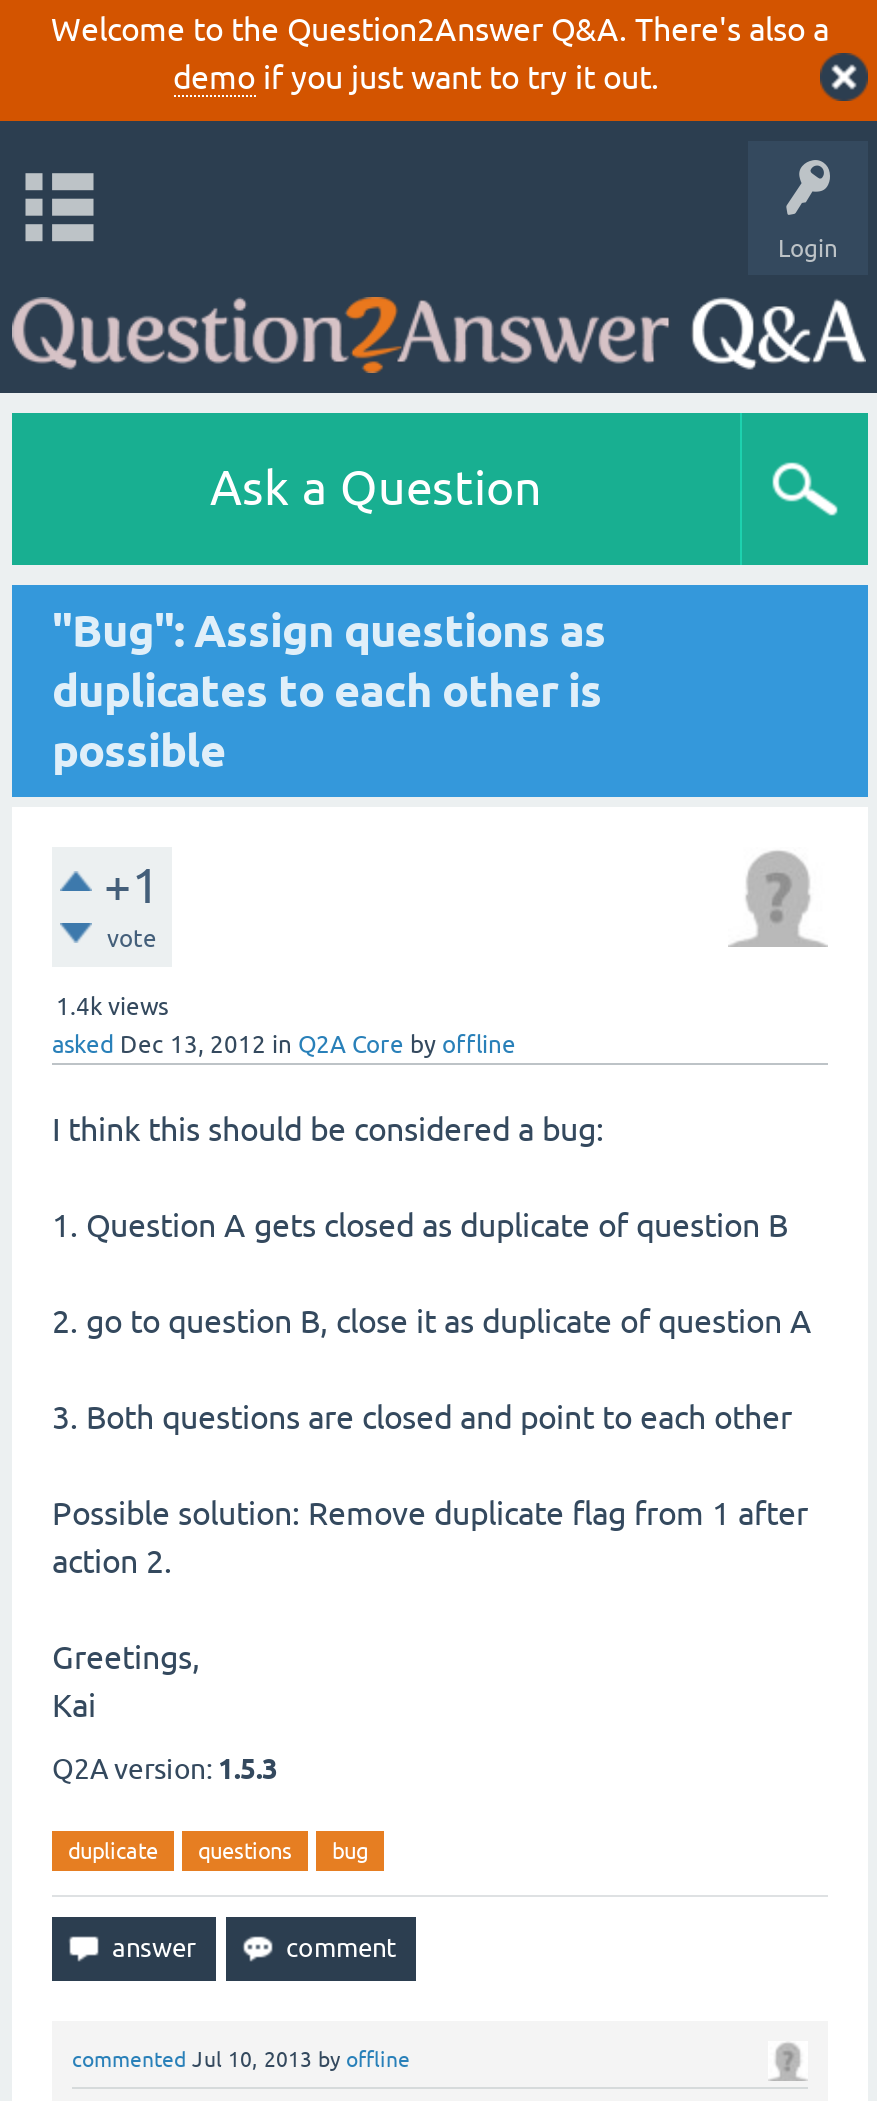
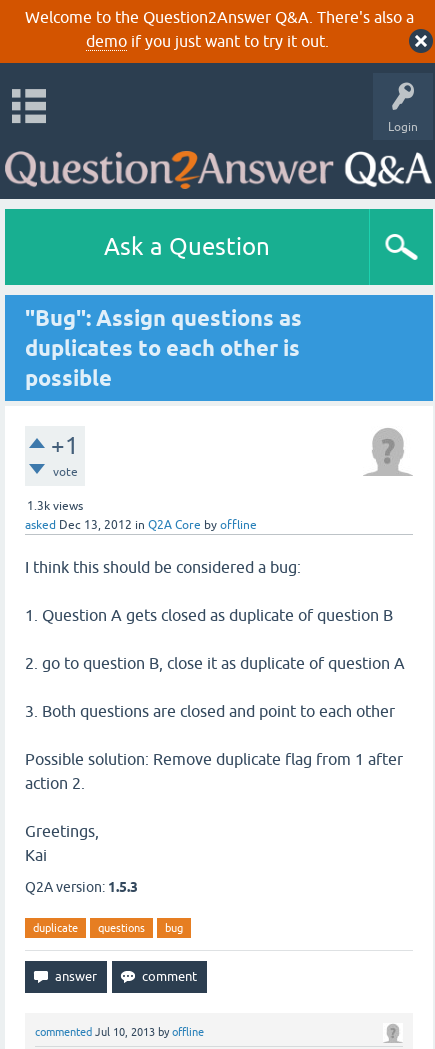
[56,993,168,1021] 1.4k views -> [27,499,83,513] 1.3k views

